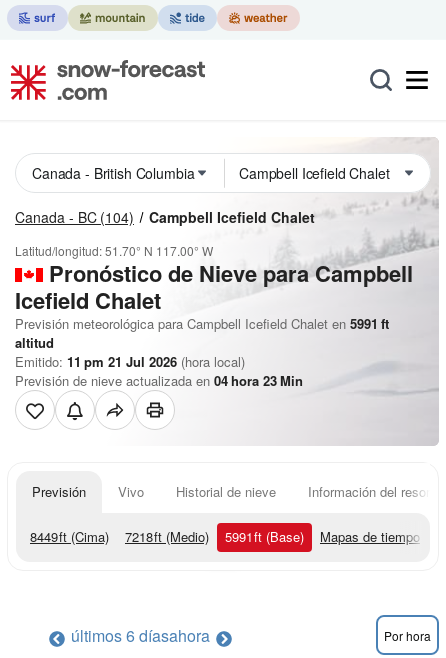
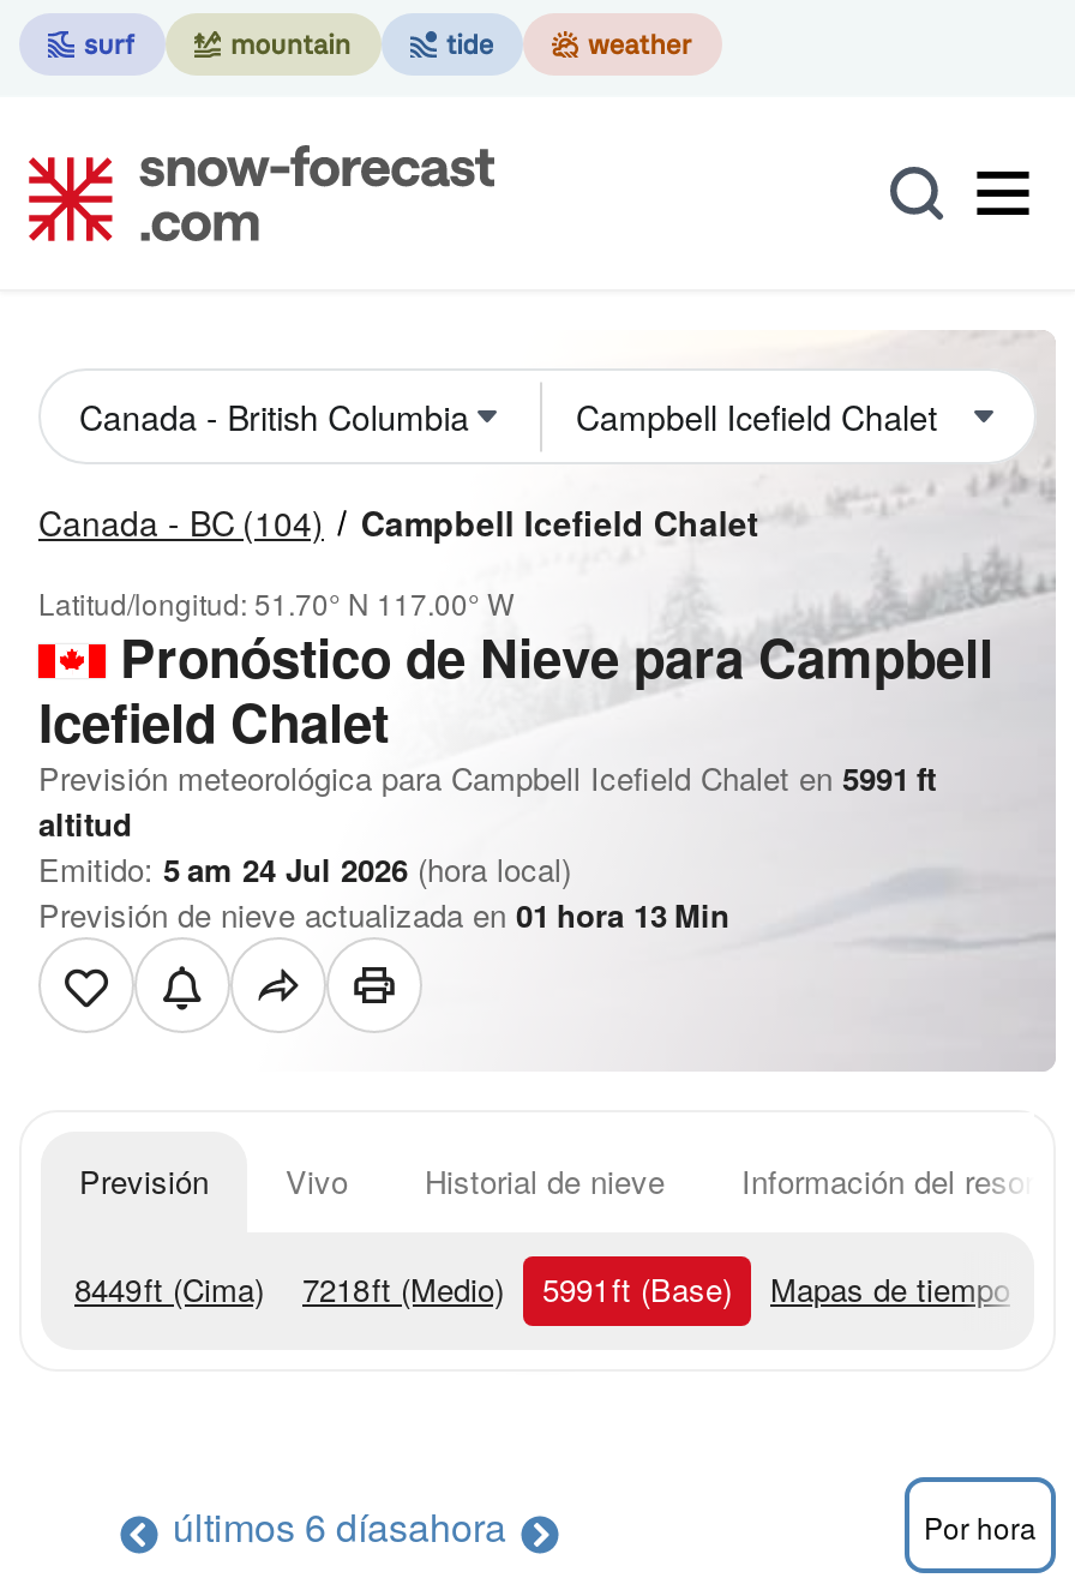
[15,352,245,371] Emitido: 11 pm 21 Jul 2026 (hora local) -> [38,846,571,892] Emitido: 5 am 24 Jul 2026 (hora local)
[15,371,303,390] Previsión de nieve actualizada en 04 hora 23 Min -> [38,892,729,937] Previsión de nieve actualizada en 01 hora 13 Min

